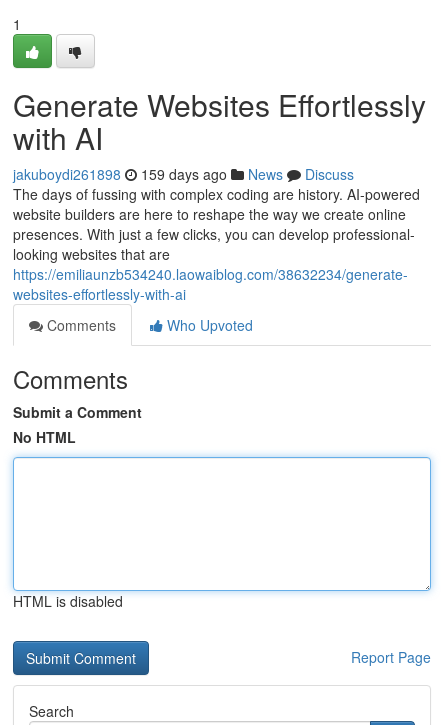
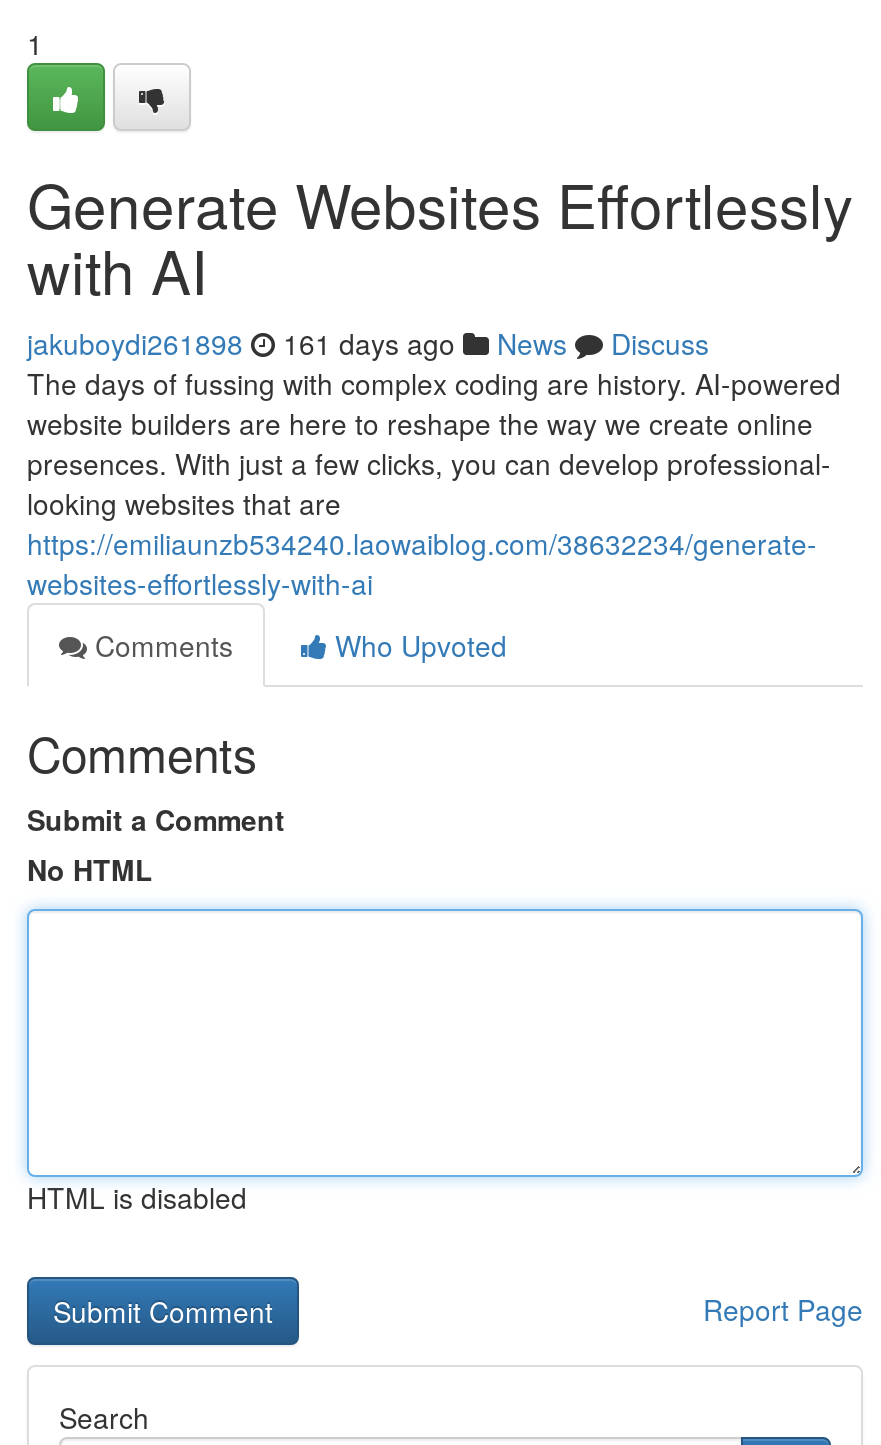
[13,164,354,184] jakuboydi261898 159 days ago News Discuss -> [27,323,709,363] jakuboydi261898 161 days ago News Discuss

